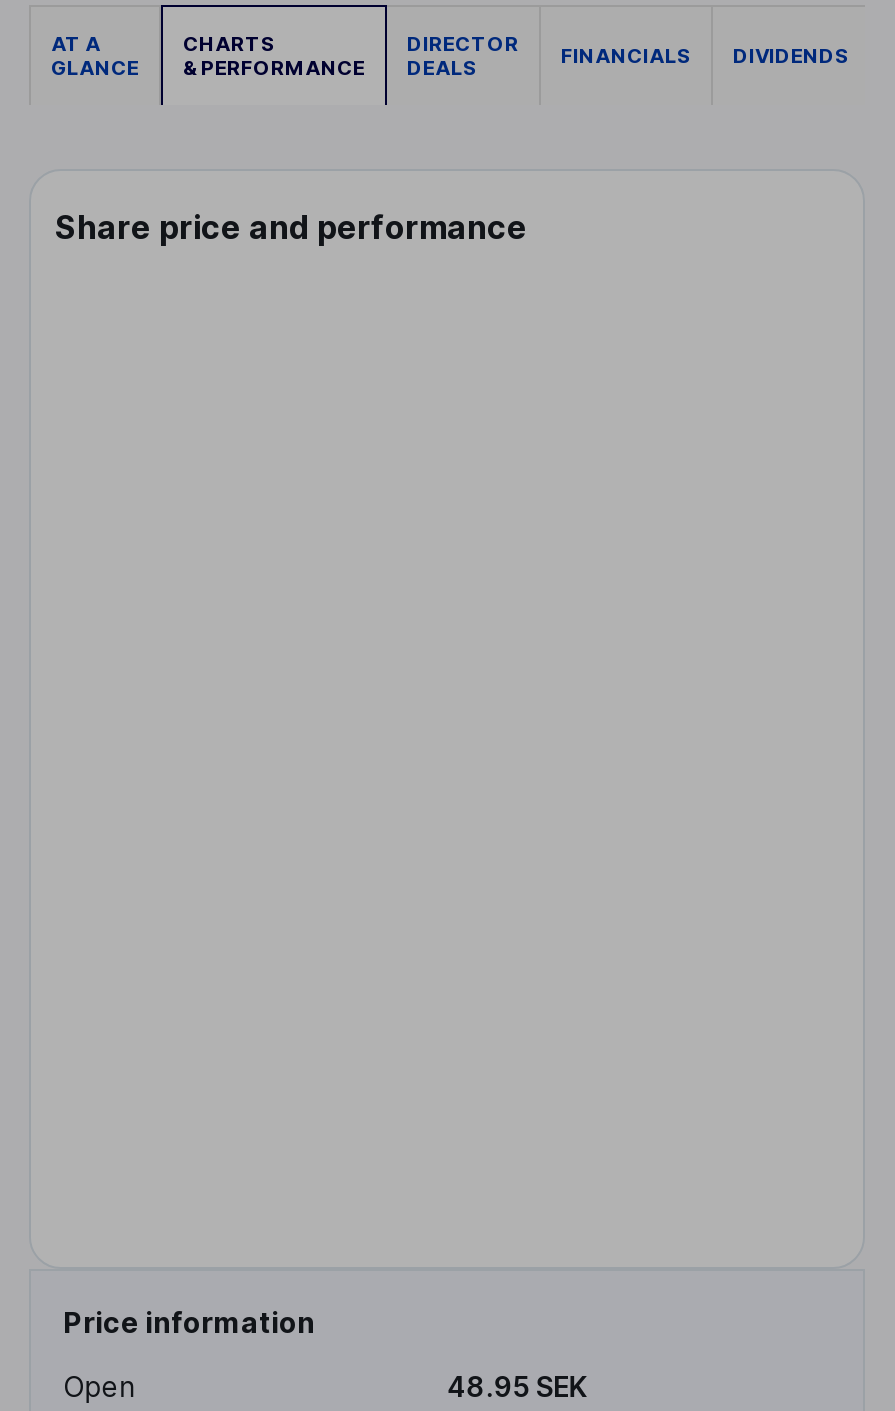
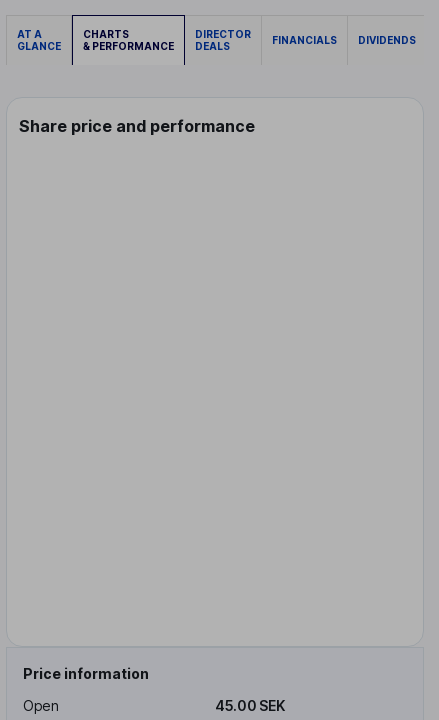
[447,1368,586,1402] 48.95 SEK -> [215,697,284,714] 45.00 SEK

